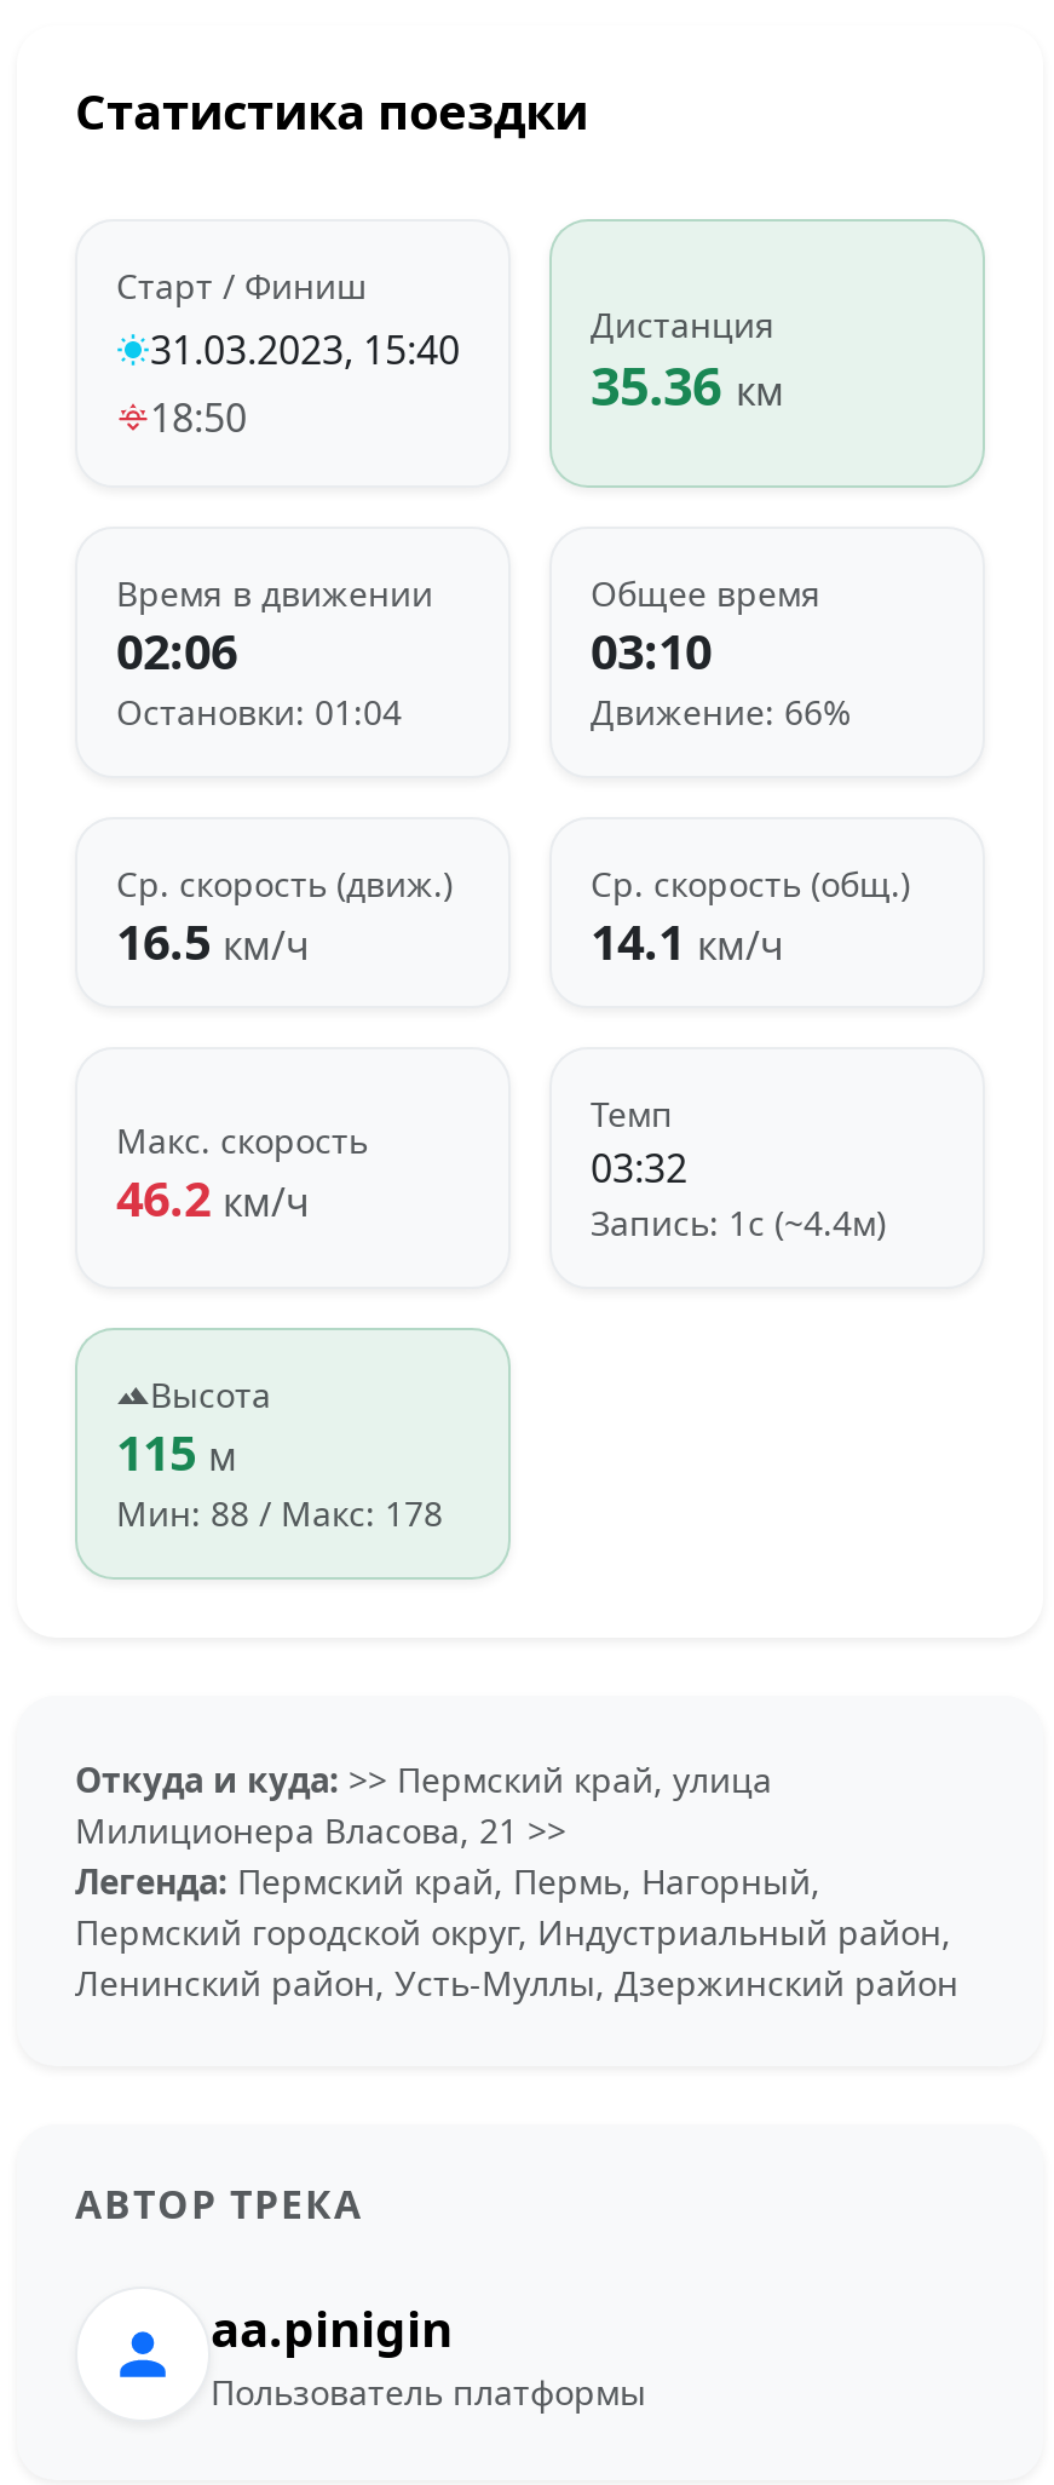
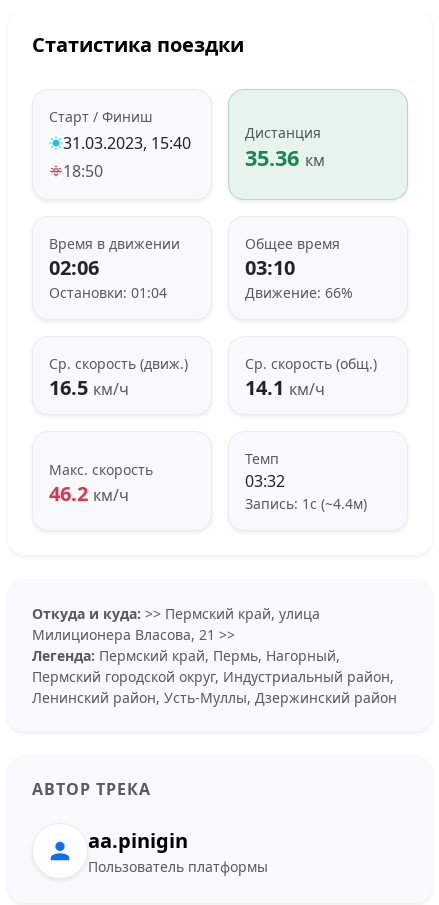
[75,1325,511,1580] [image] | Высота | 115 м | Мин: 88 / Макс: 178 -> none

